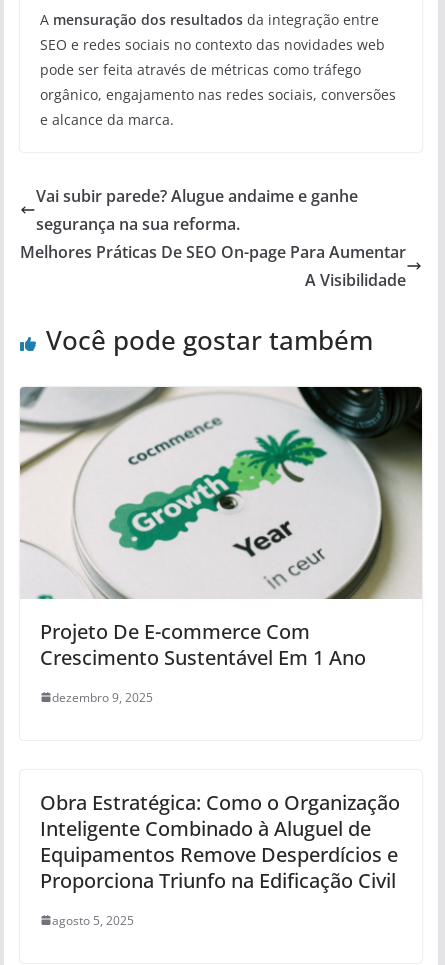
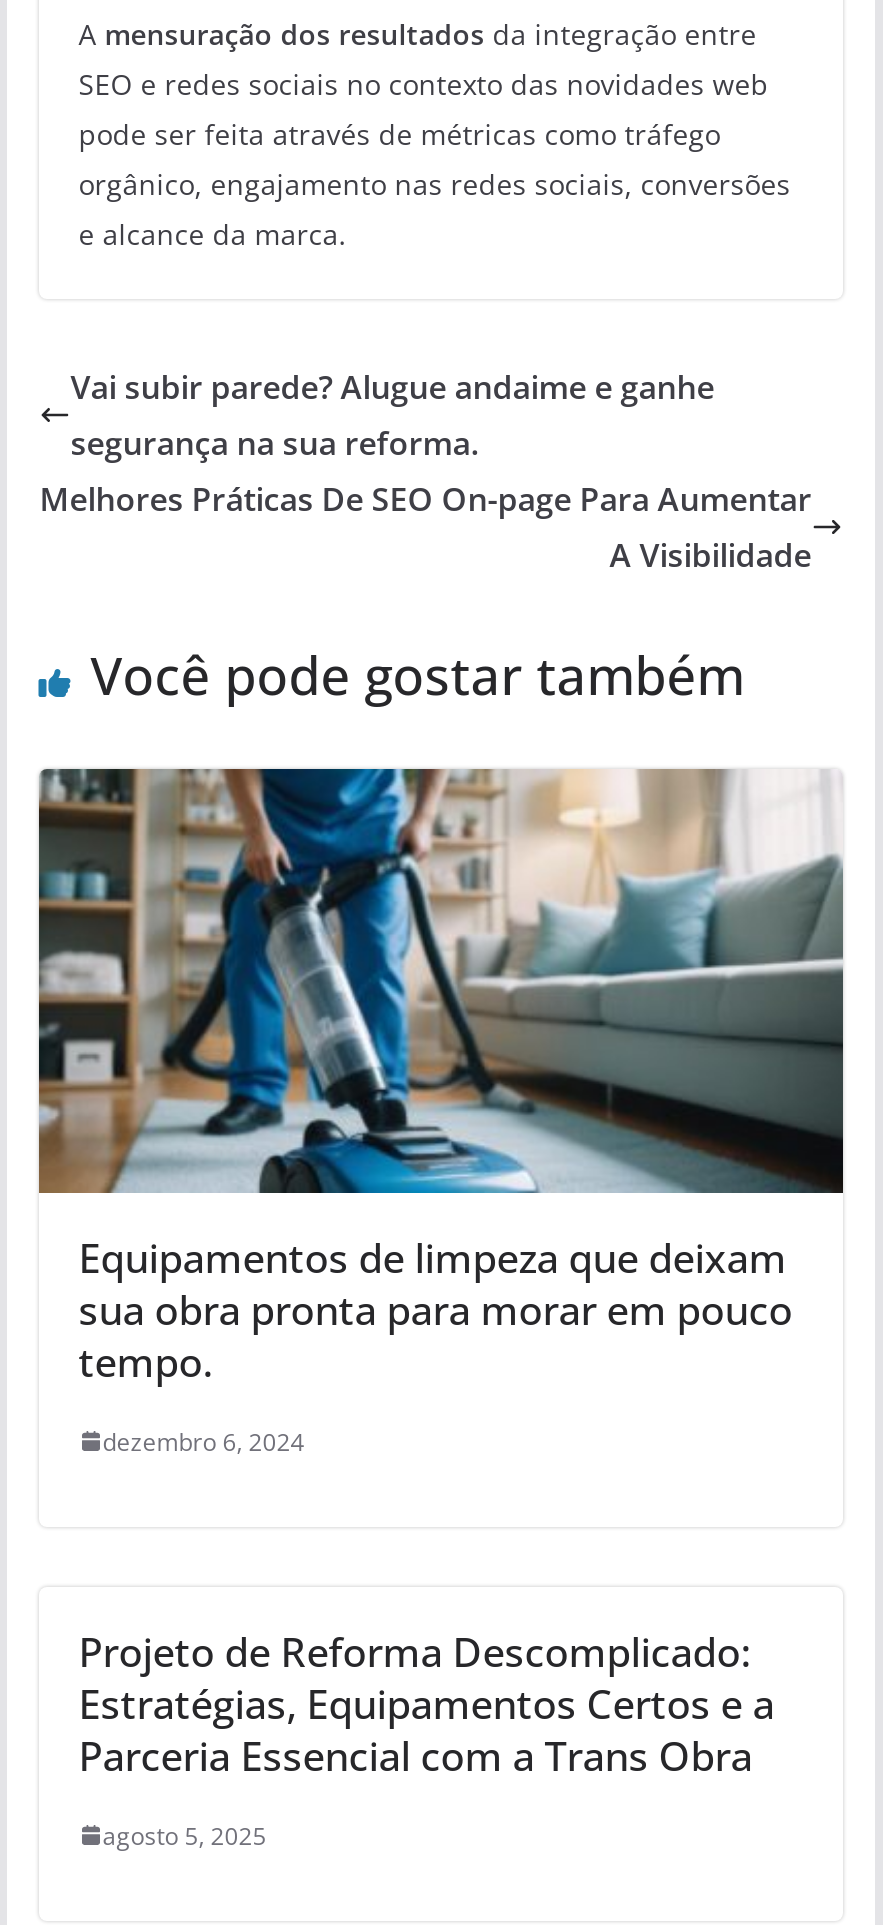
[19,386,423,670] [image] | Projeto De E-commerce Com | Crescimento Sustentável Em 1 Ano -> [37,767,845,1388] [image] | Equipamentos de limpeza que deixam | sua obra pronta para morar em pouco | tempo.
[52,688,153,705] dezembro 9, 2025 -> [102,1424,304,1458] dezembro 6, 2024
[40,788,400,893] Obra Estratégica: Como o Organização | Inteligente Combinado à Aluguel de | Equipamentos Remove Desperdícios e | Proporciona Triunfo na Edificação Civil -> [78,1624,774,1782] Projeto de Reforma Descomplicado: | Estratégias, Equipamentos Certos e a | Parceria Essencial com a Trans Obra

